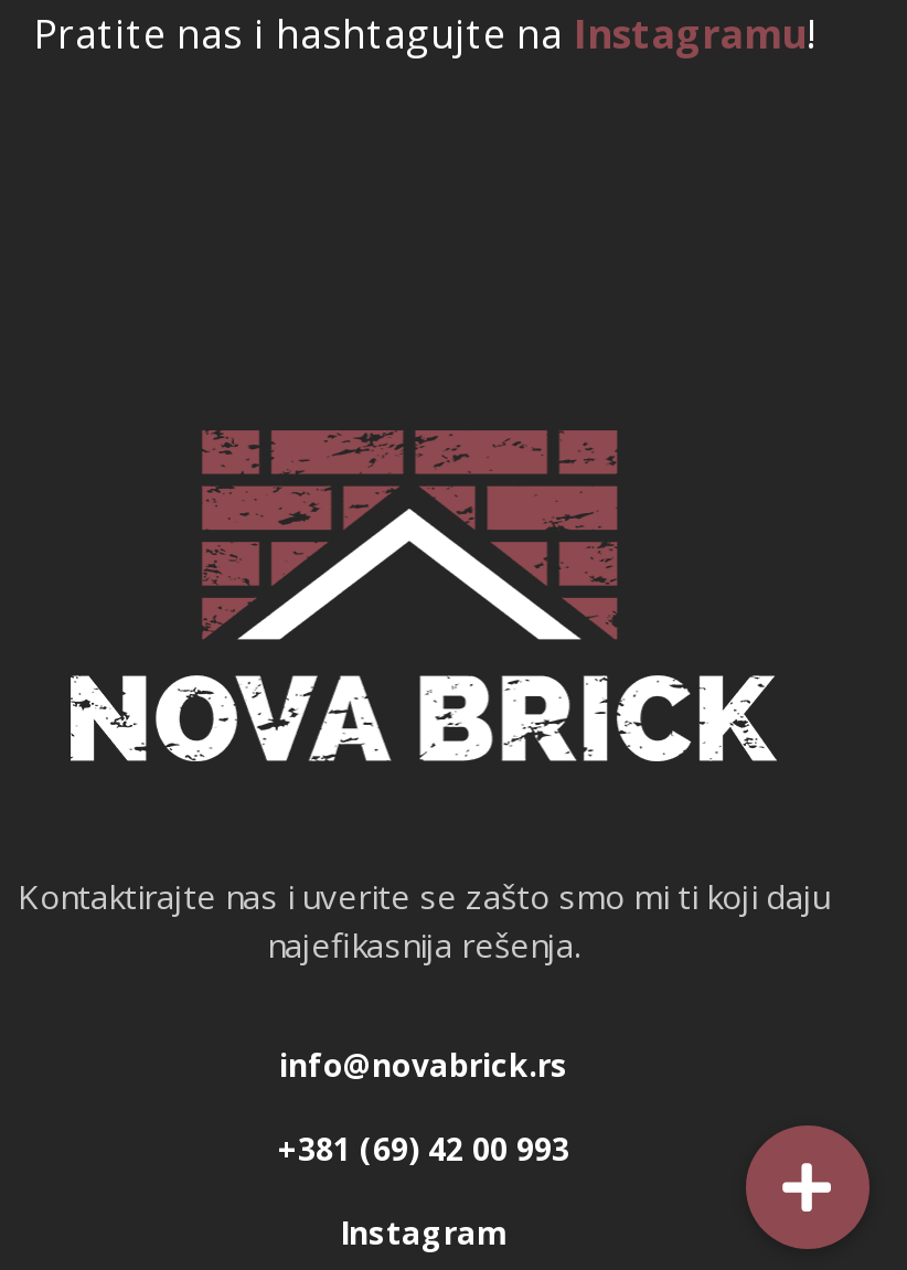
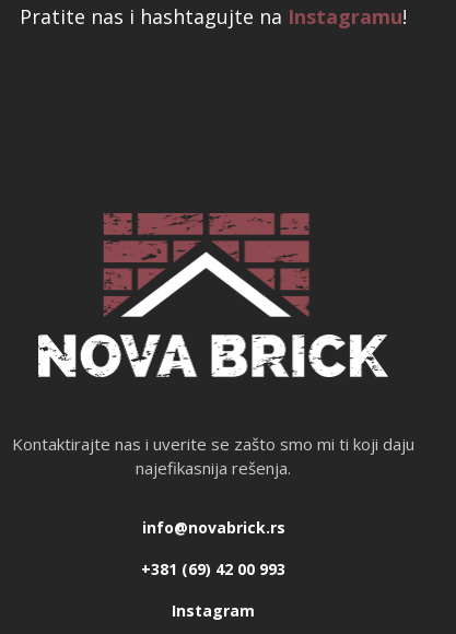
[744,1123,872,1251] [image] -> none

